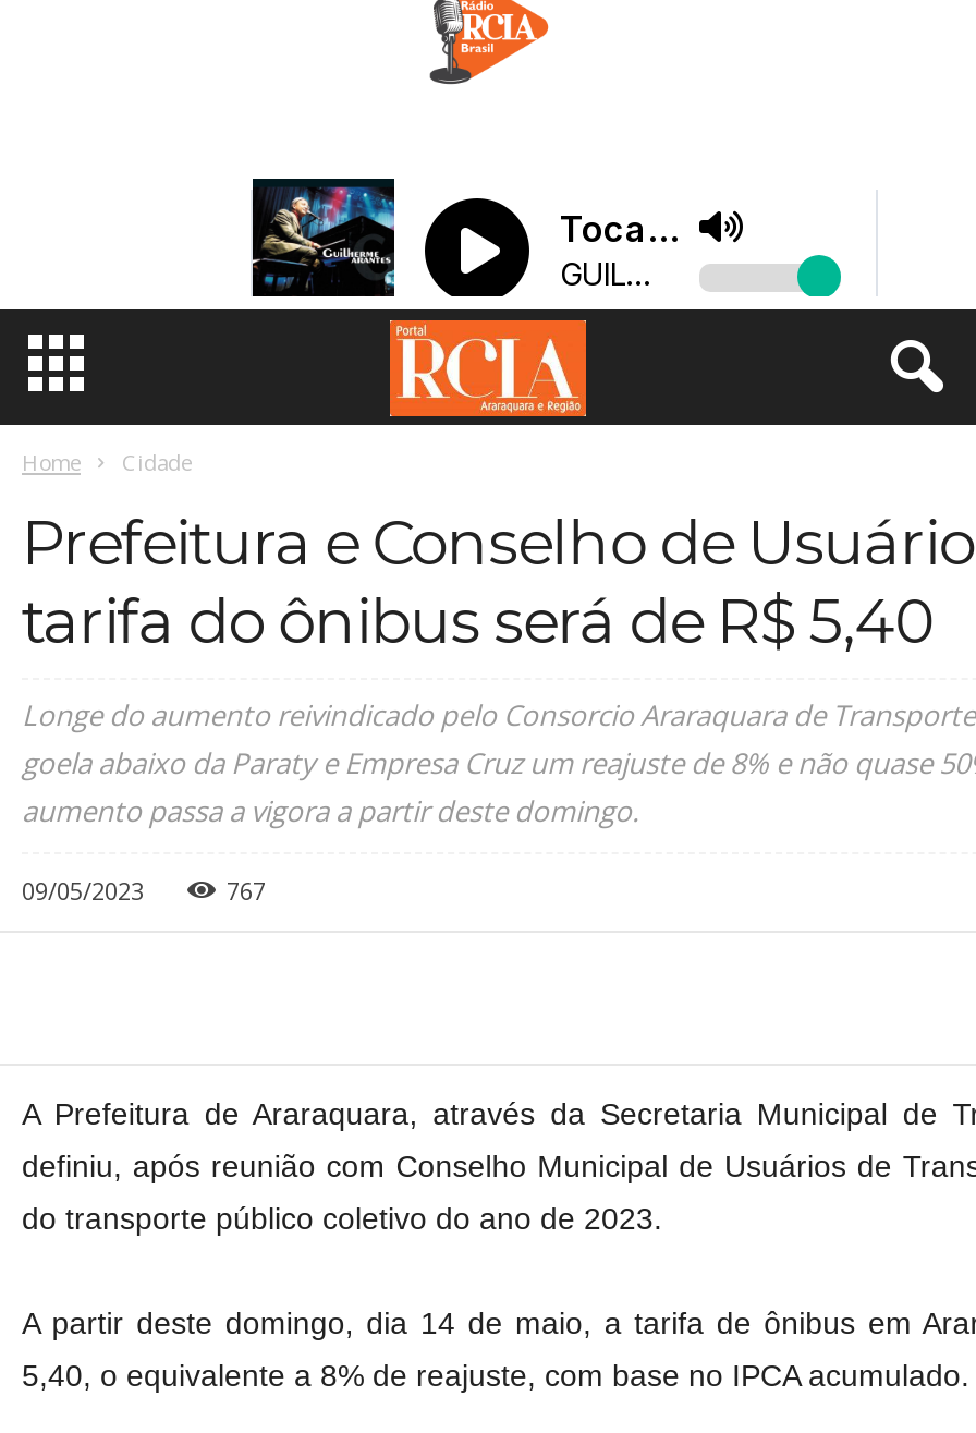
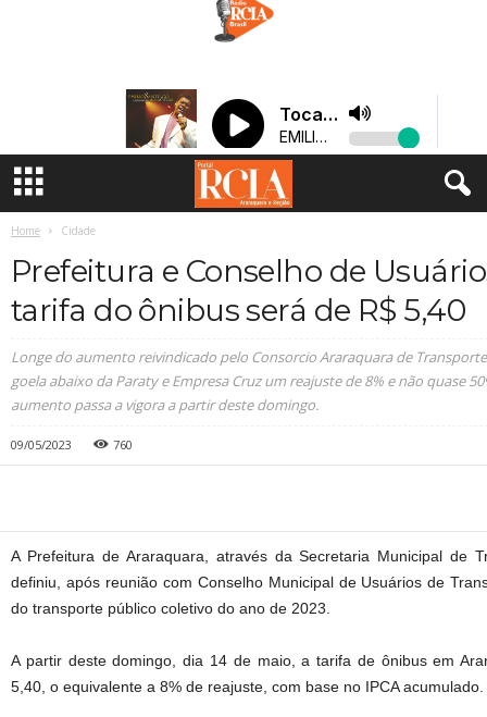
[253,177,396,299] [image] -> [126,88,198,149] [image]
[227,874,266,907] 767 -> [113,436,133,453] 760

